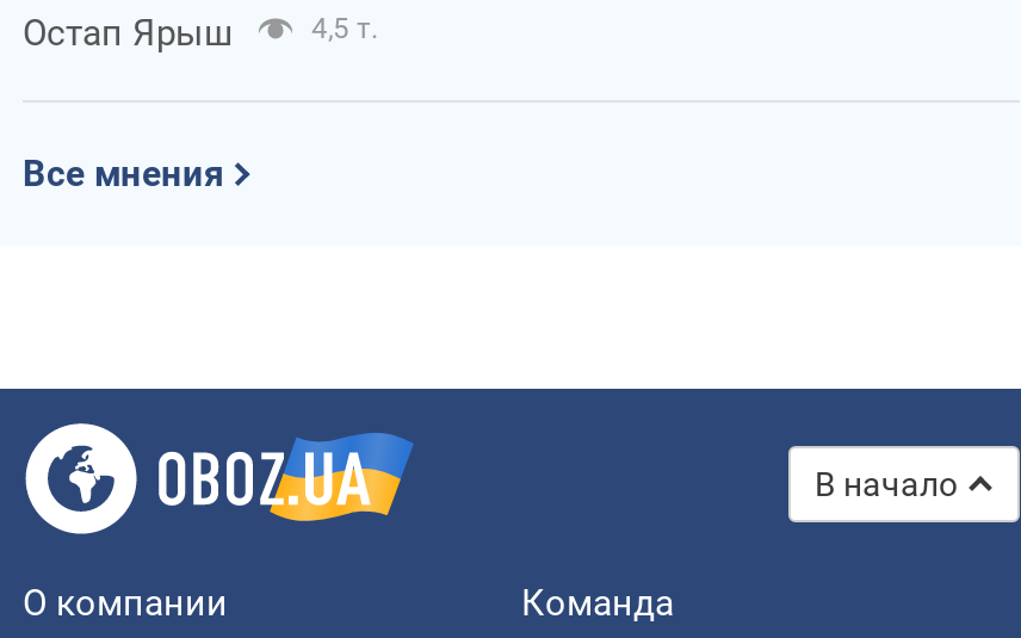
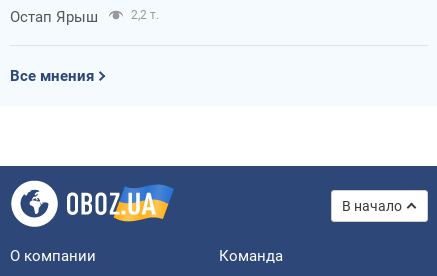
[311,11,378,45] 4,5 т. -> [131,8,159,22] 2,2 т.

